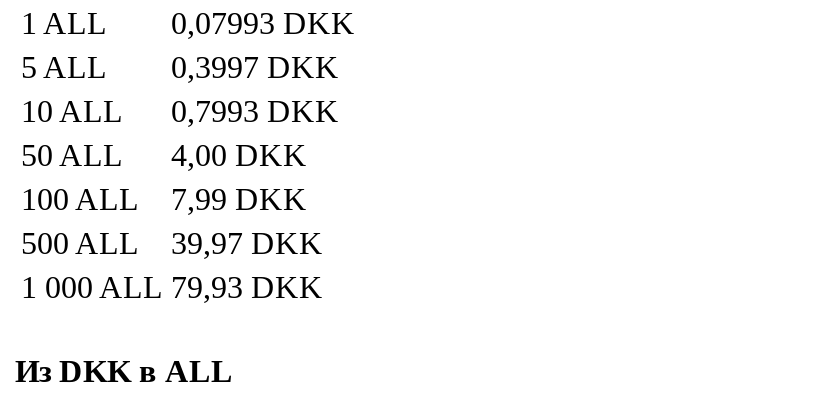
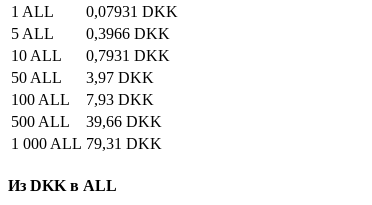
[21,6,355,40] 1 ALL 0,07993 DKK -> [11,3,178,20] 1 ALL 0,07931 DKK
[21,50,339,84] 5 ALL 0,3997 DKK -> [11,25,170,42] 5 ALL 0,3966 DKK
[21,94,339,128] 10 ALL 0,7993 DKK -> [11,47,170,64] 10 ALL 0,7931 DKK
[21,138,307,172] 50 ALL 4,00 DKK -> [11,69,154,86] 50 ALL 3,97 DKK
[21,182,307,216] 100 ALL 7,99 DKK -> [11,91,154,108] 100 ALL 7,93 DKK
[21,226,323,260] 500 ALL 39,97 DKK -> [11,113,162,130] 500 ALL 39,66 DKK
[21,270,323,304] 1 000 ALL 79,93 DKK -> [11,135,162,152] 1 000 ALL 79,31 DKK

